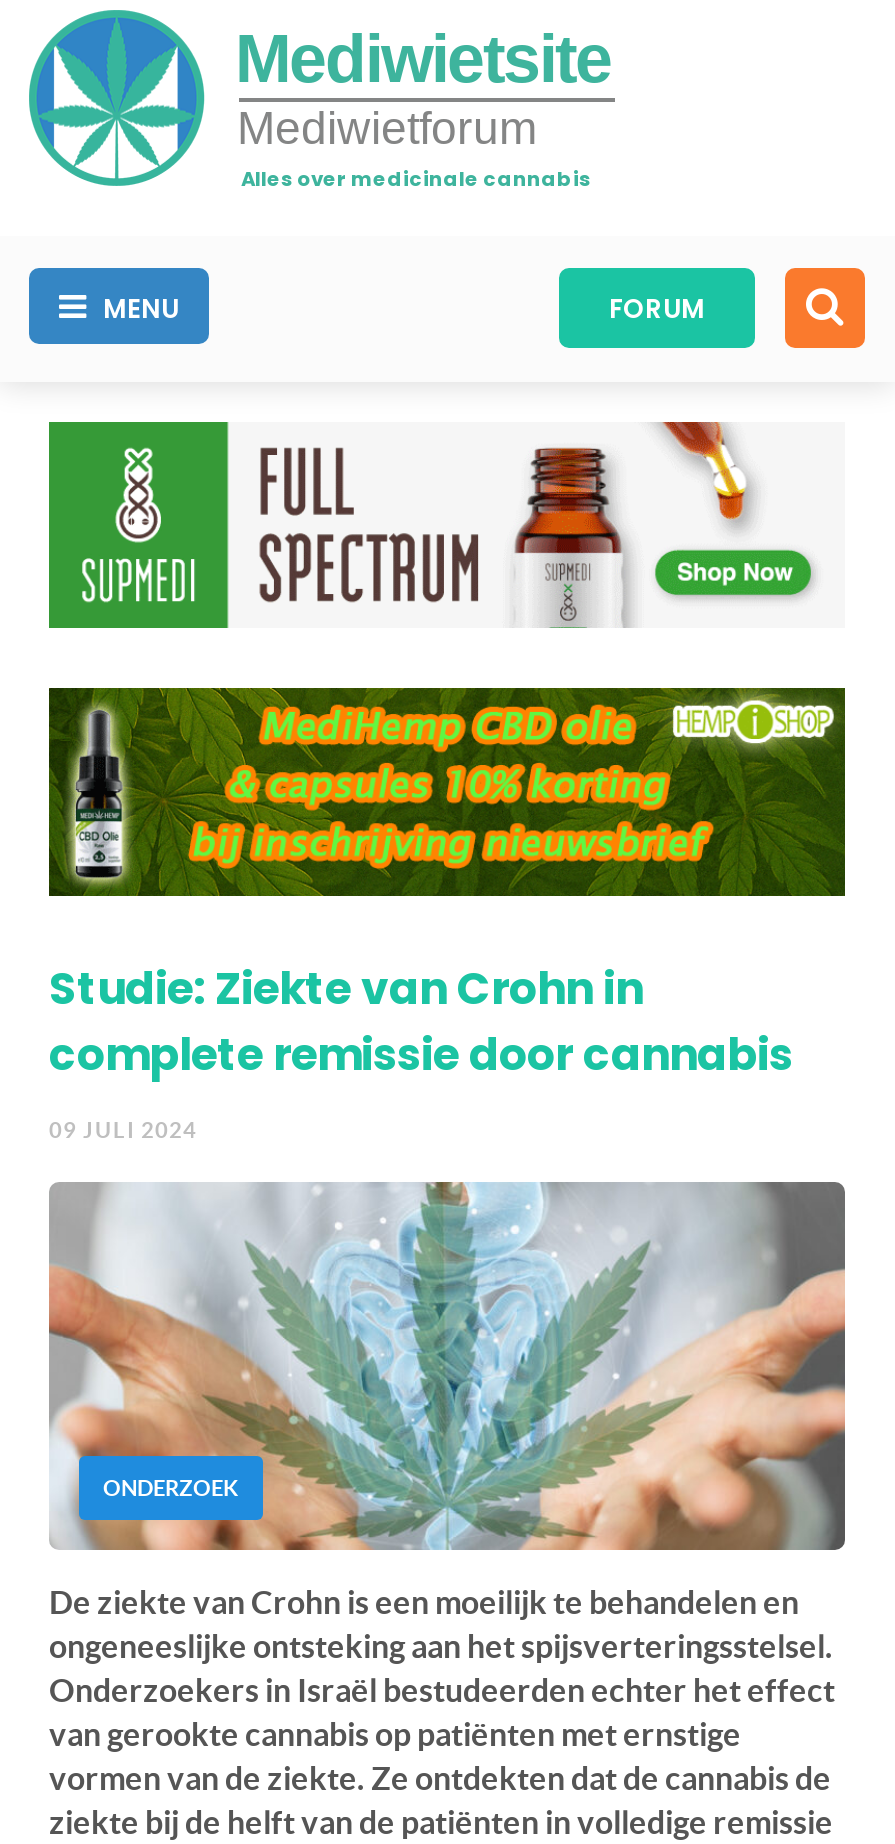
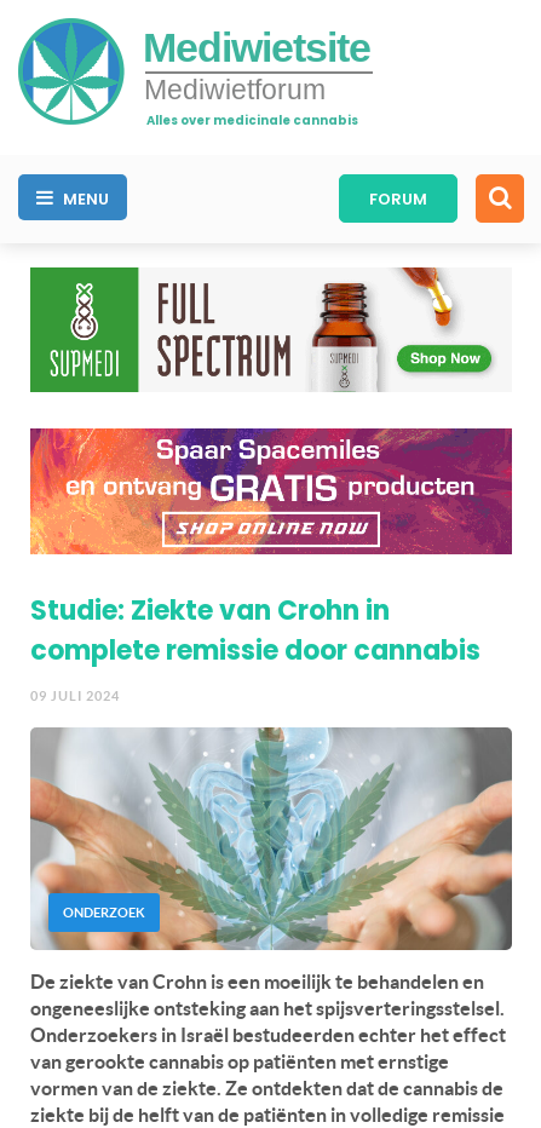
[47,686,847,898] [image] -> [29,427,513,556] [image]

